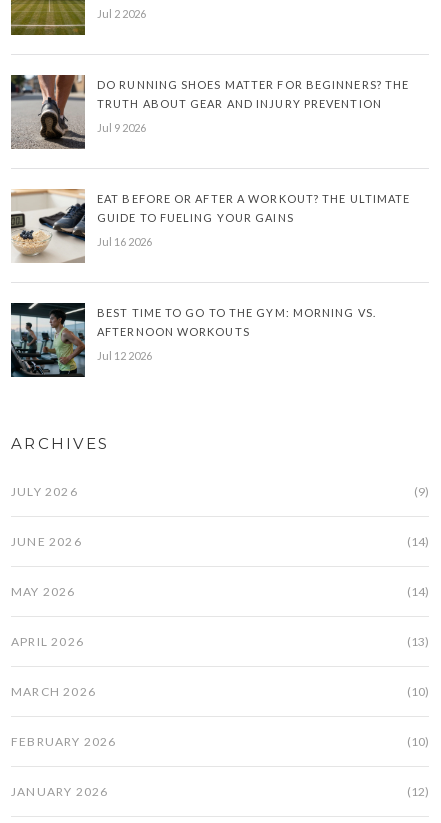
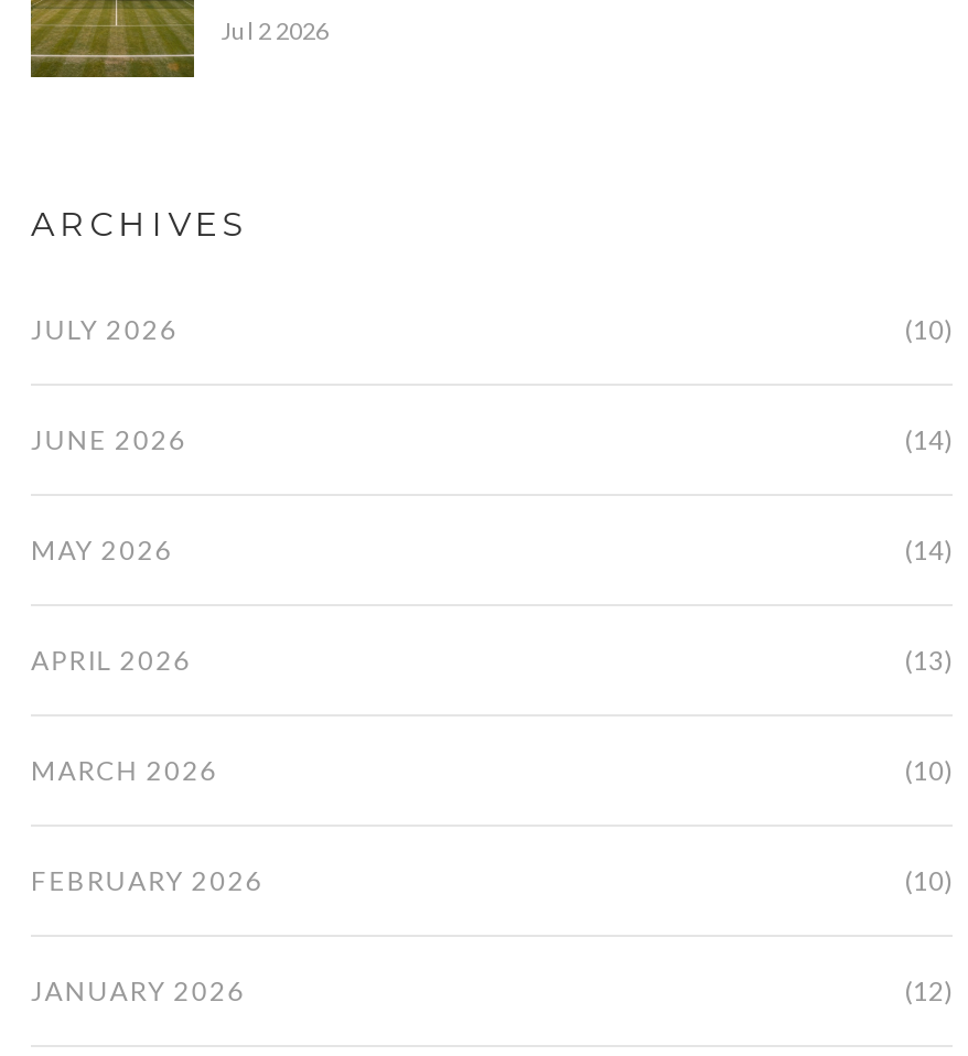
[10,74,409,150] [image] | DO RUNNING SHOES MATTER FOR BEGINNERS? THE | TRUTH ABOUT GEAR AND INJURY PREVENTION | Jul 9 2026 -> none
[11,188,410,264] [image] | EAT BEFORE OR AFTER A WORKOUT? THE ULTIMATE | GUIDE TO FUELING YOUR GAINS | Jul 16 2026 -> none
[10,302,376,378] [image] | BEST TIME TO GO TO THE GYM: MORNING VS. | AFTERNOON WORKOUTS | Jul 12 2026 -> none
[414,484,429,499] (9) -> [904,313,953,346] (10)

